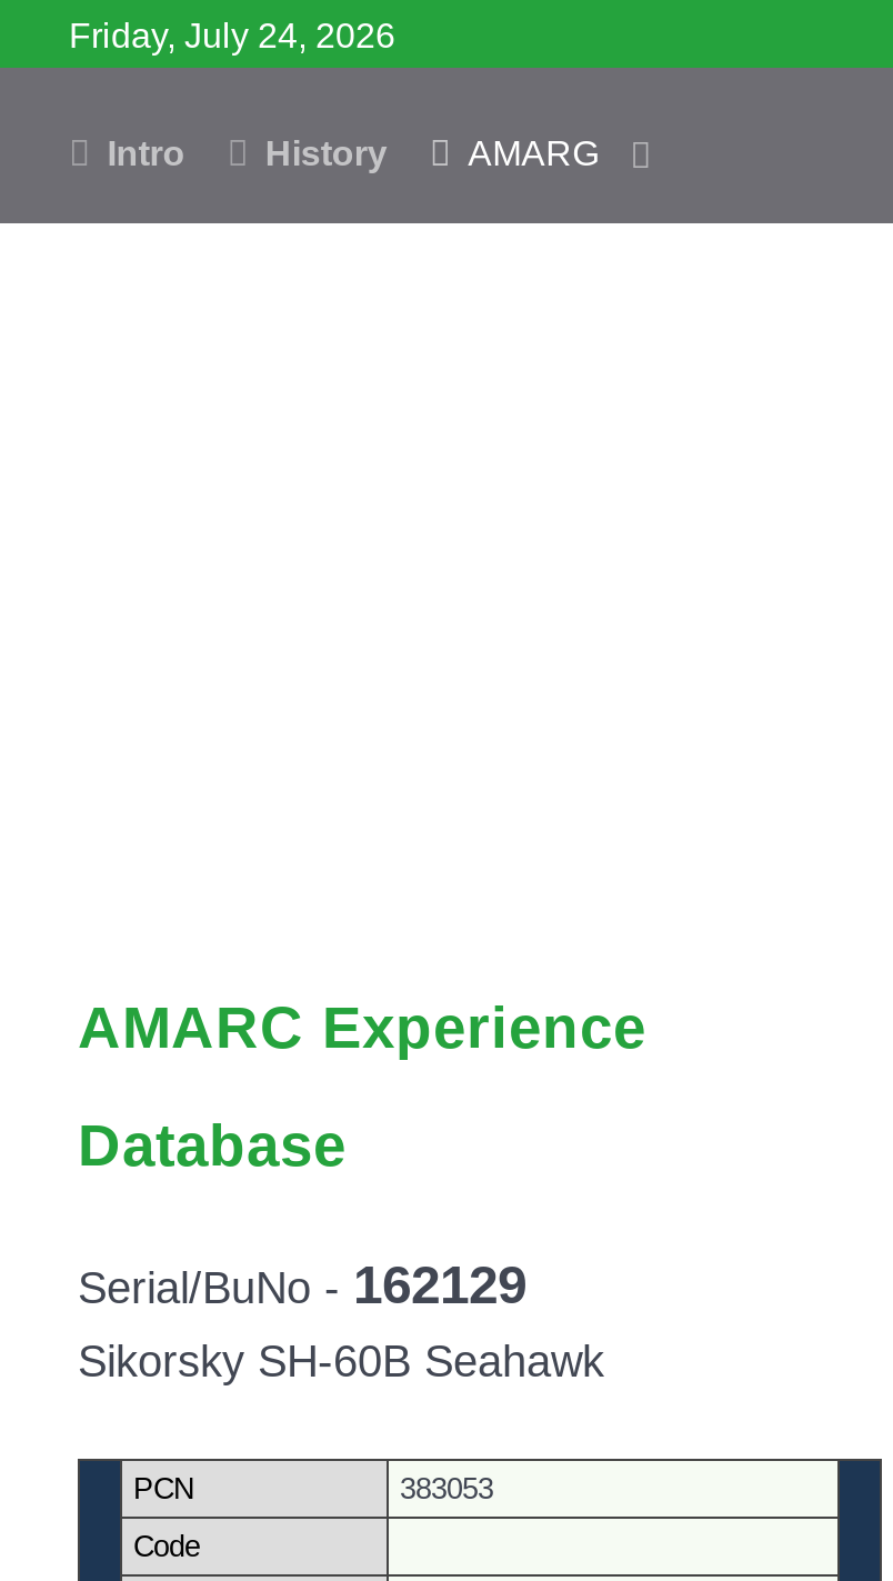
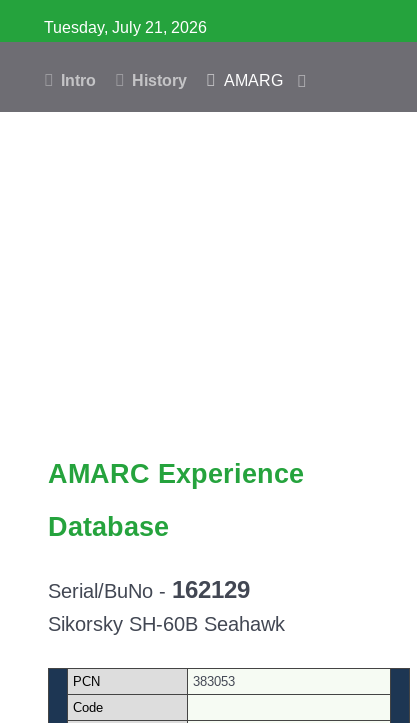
[69,17,395,54] Friday, July 24, 2026 -> [44,19,207,36] Tuesday, July 21, 2026

